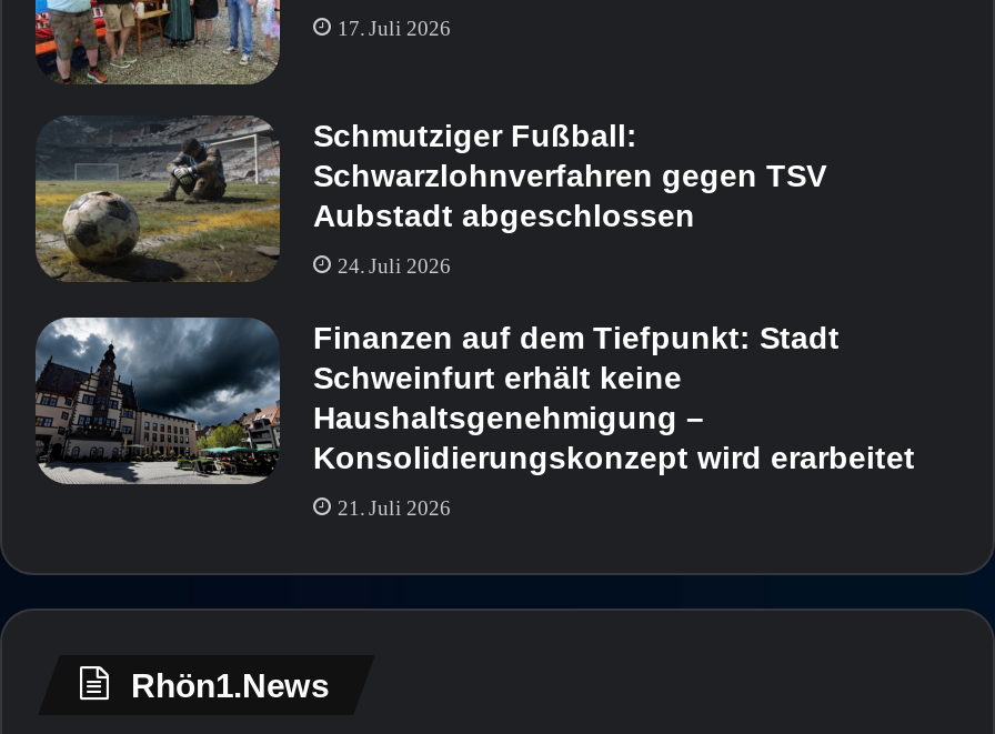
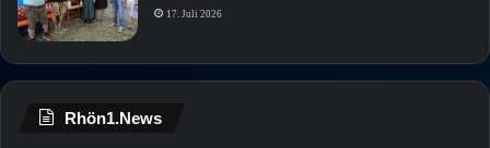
[33,115,915,519] [image] | Schmutziger Fußball: | Schwarzlohnverfahren gegen TSV | Aubstadt abgeschlossen | 24. Juli 2026 | Finanzen auf dem Tiefpunkt: Stadt | Schweinfurt erhält keine | Haushaltsgenehmigung – | Konsolidierungskonzept wird erarbeitet | 21. Juli 2026 -> none
[33,315,282,486] [image] -> none

